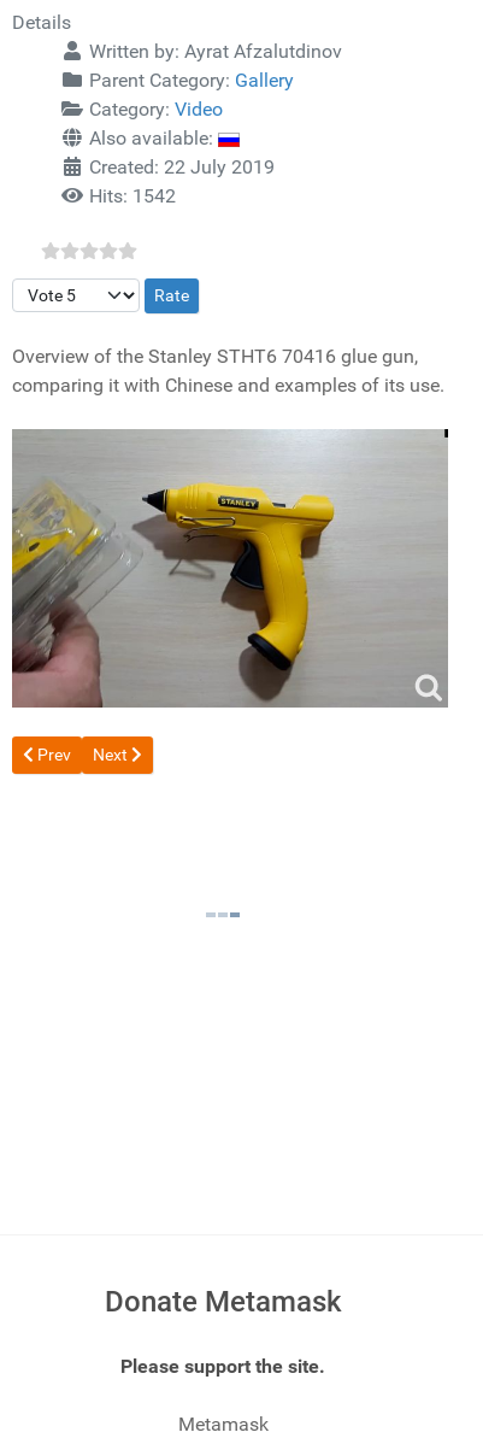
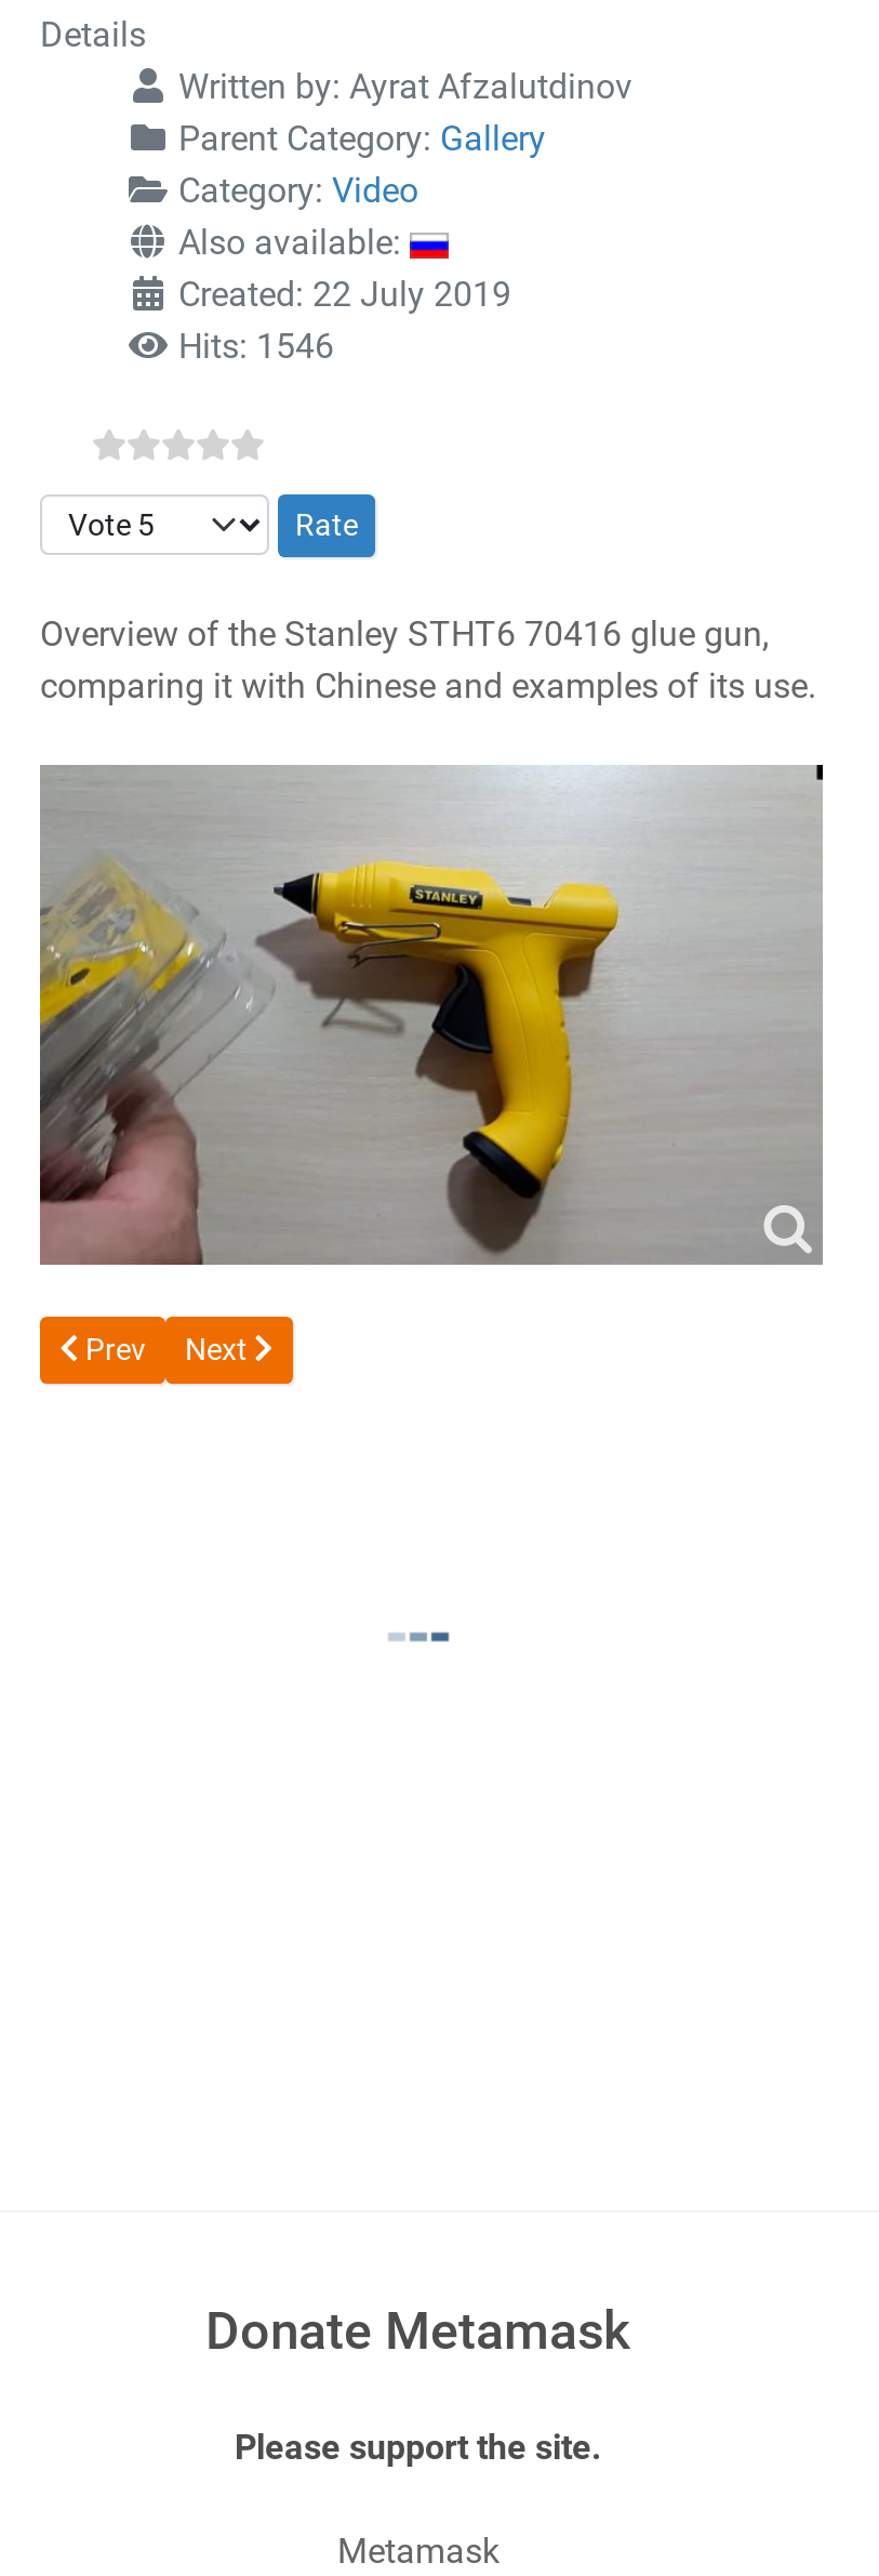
[89,184,176,207] Hits: 1542 -> [178,326,334,367] Hits: 1546

